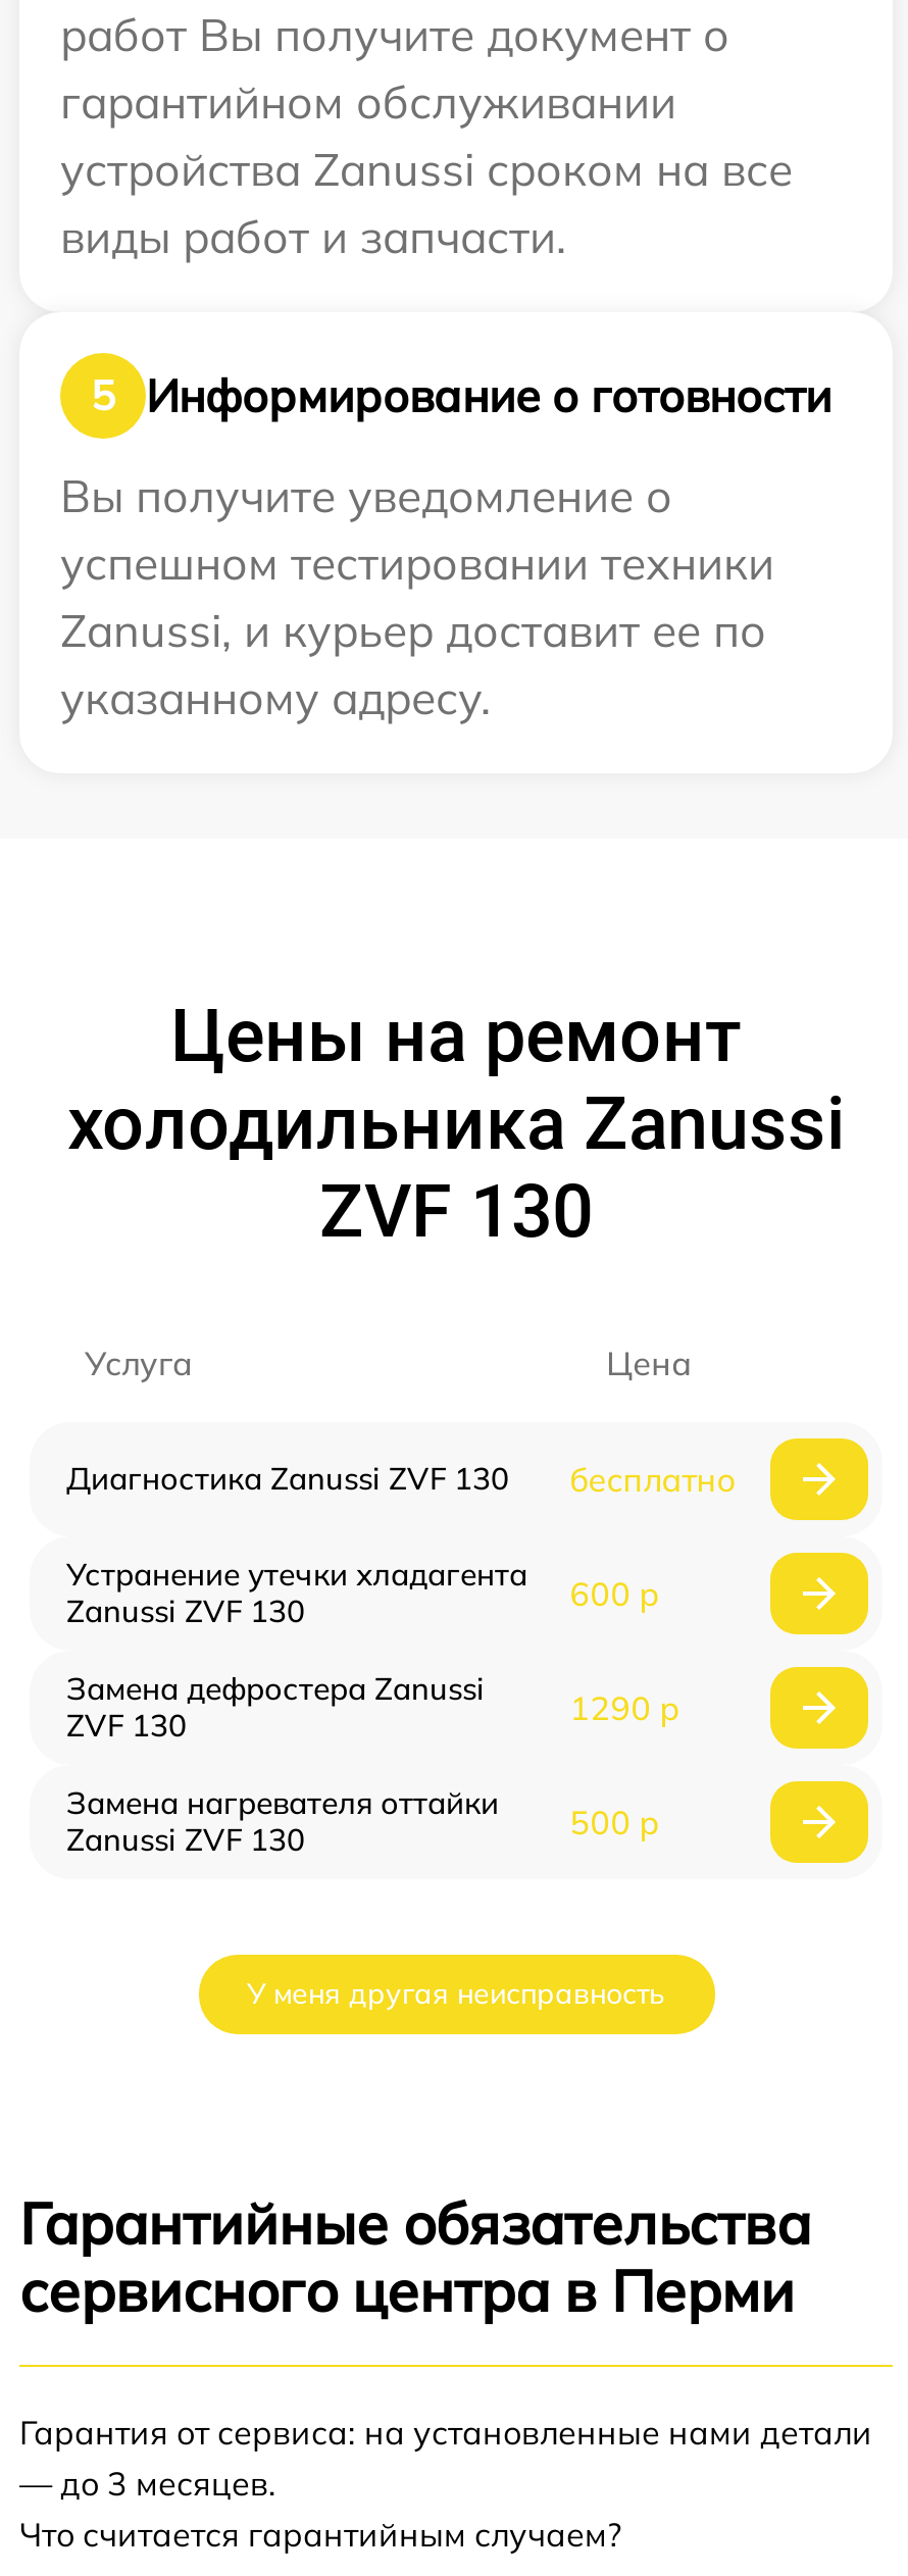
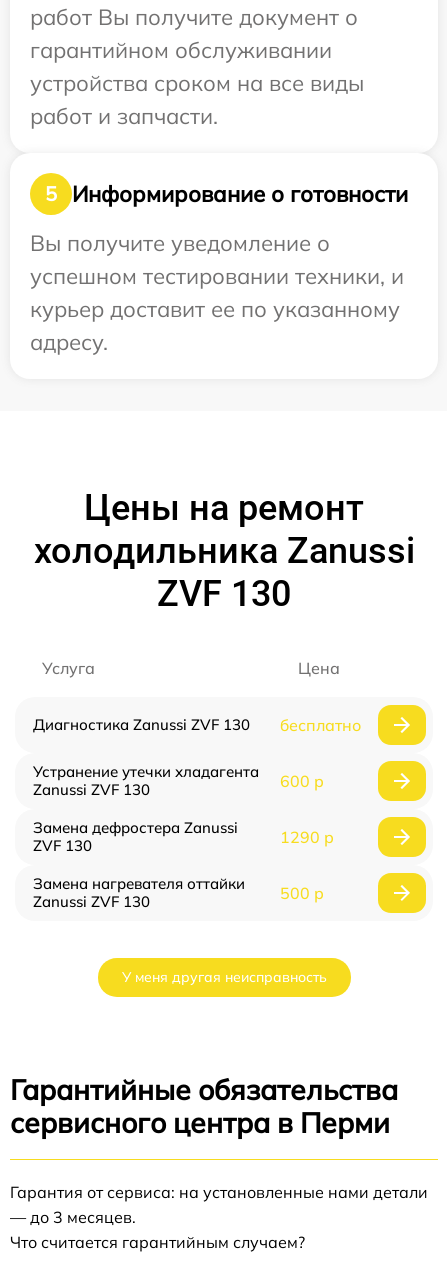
[60,141,793,265] устройства Zanussi сроком на все | виды работ и запчасти. -> [30,69,364,130] устройства сроком на все виды | работ и запчасти.
[60,535,774,726] успешном тестировании техники | Zanussi, и курьер доставит ее по | указанному адресу. -> [30,262,404,356] успешном тестировании техники, и | курьер доставит ее по указанному | адресу.

